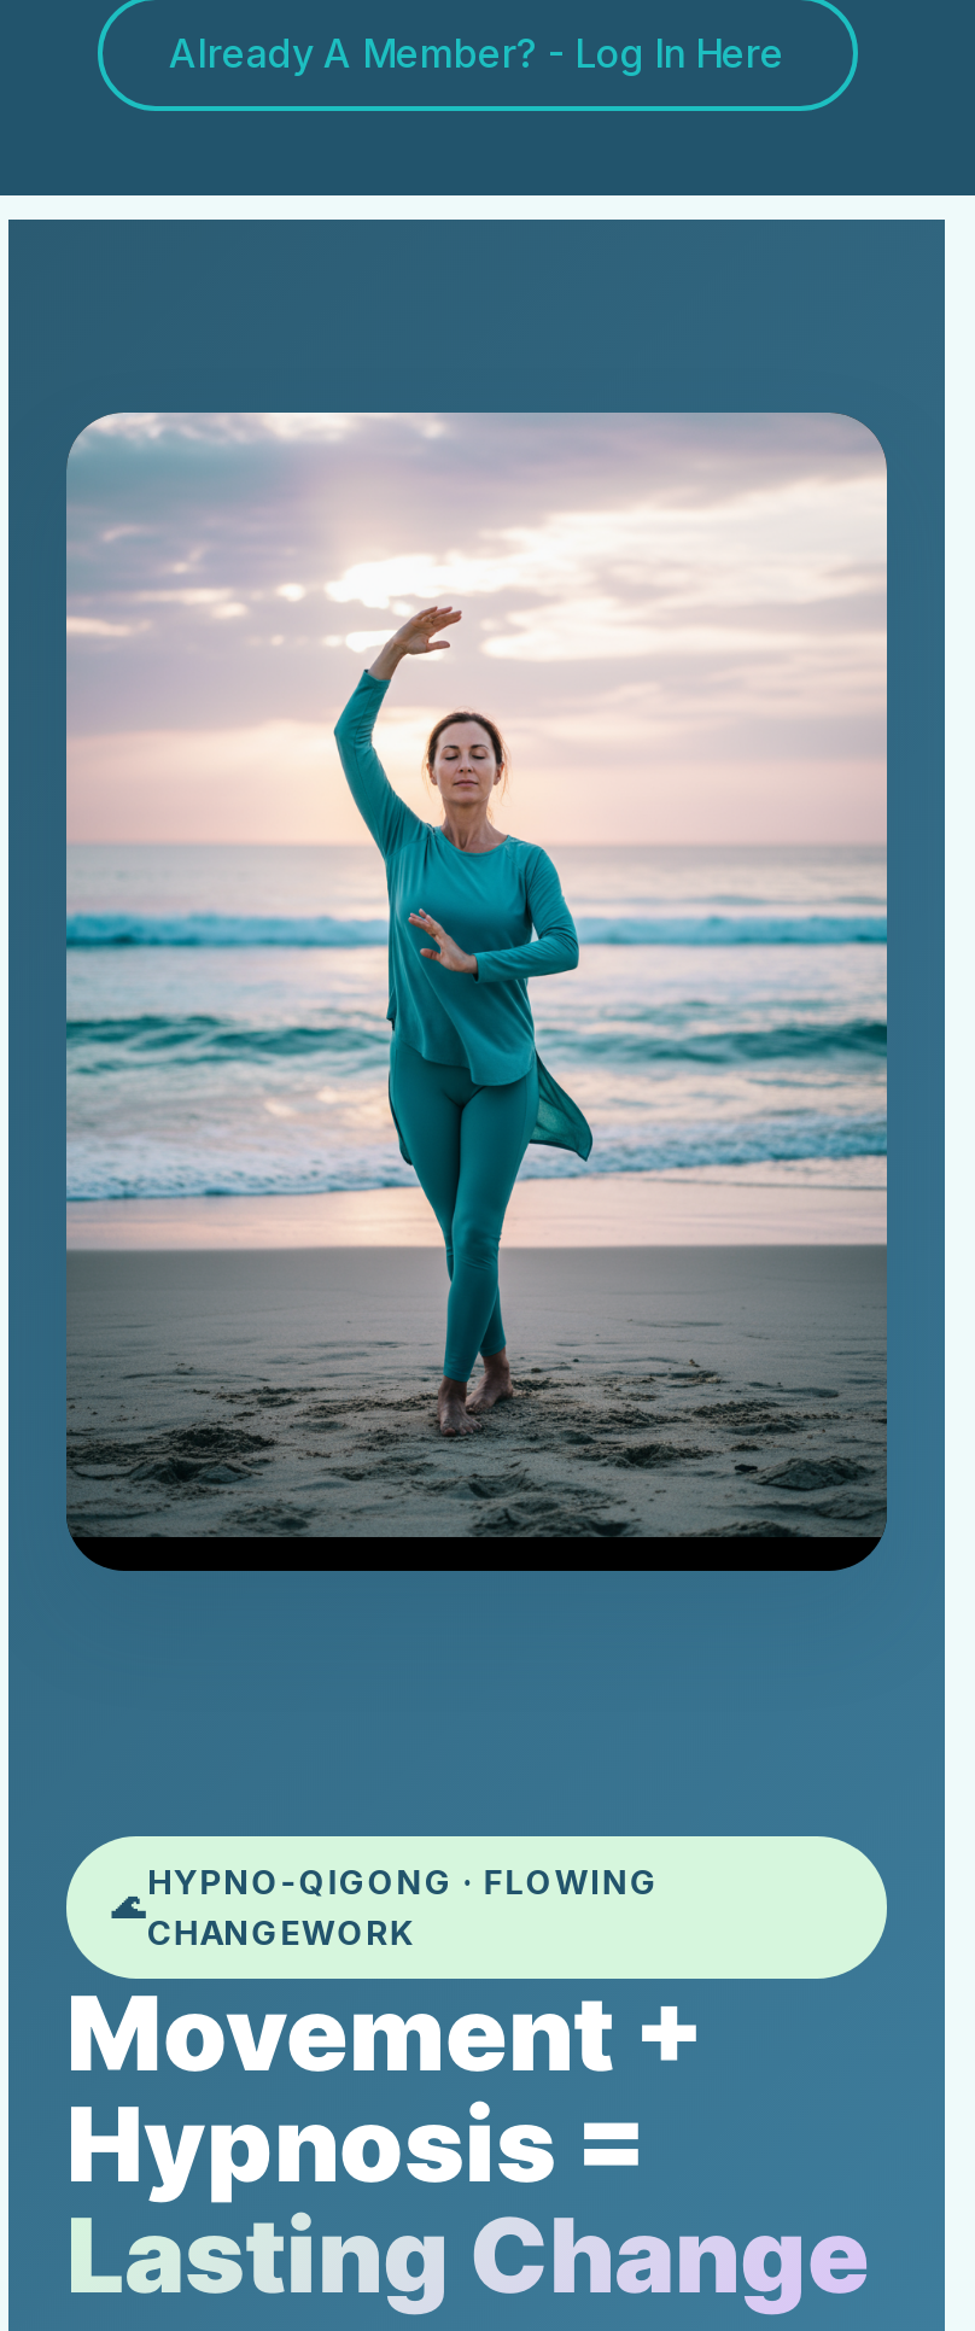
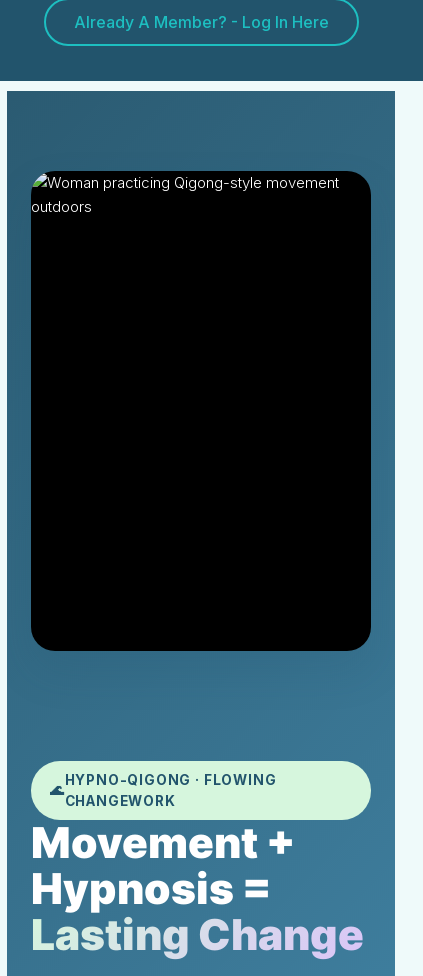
[64,410,889,1540] [image] -> none

